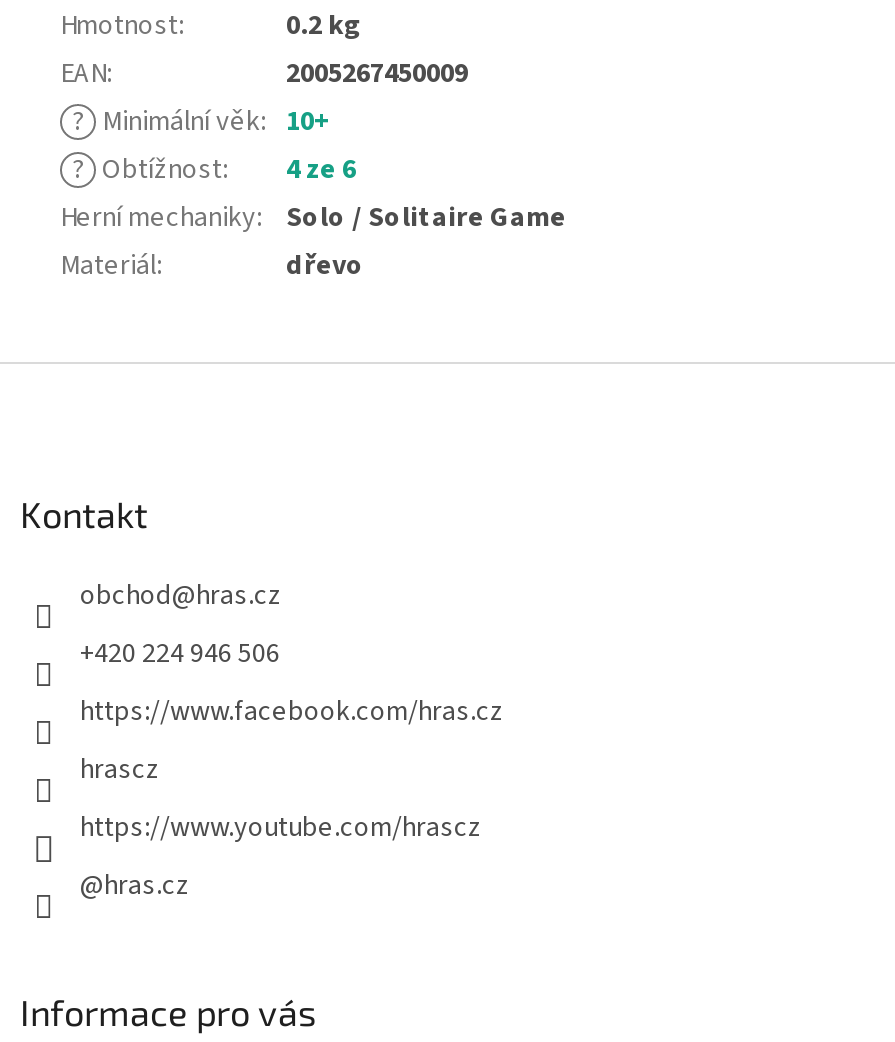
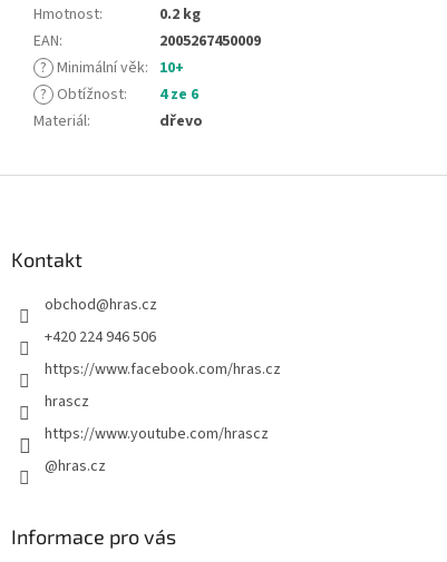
[60,197,566,237] Herní mechaniky: Solo / Solitaire Game -> none

